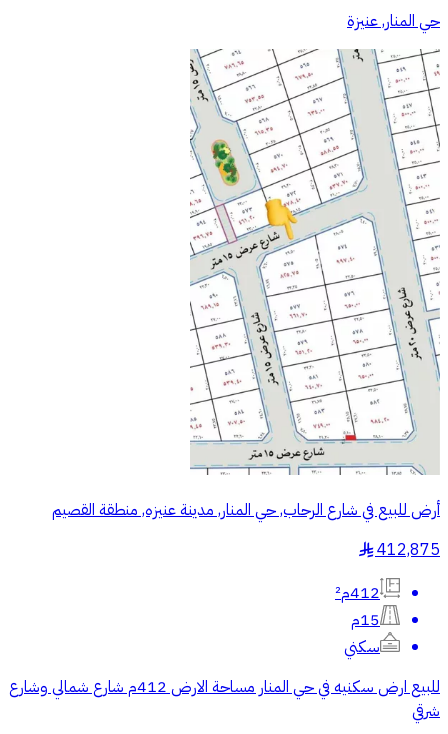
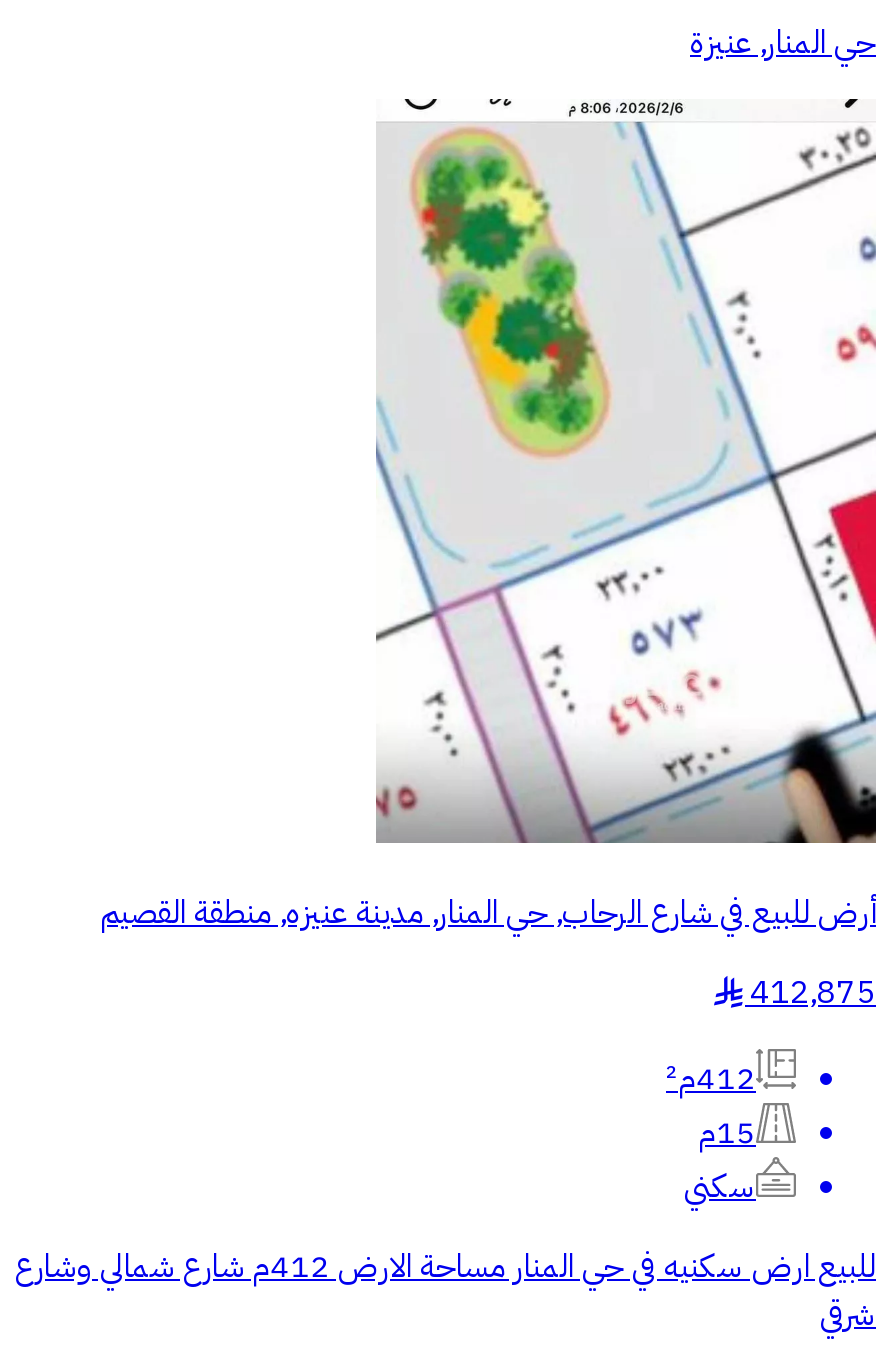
[189,48,441,475] [image] -> [374,96,878,844] [image]

